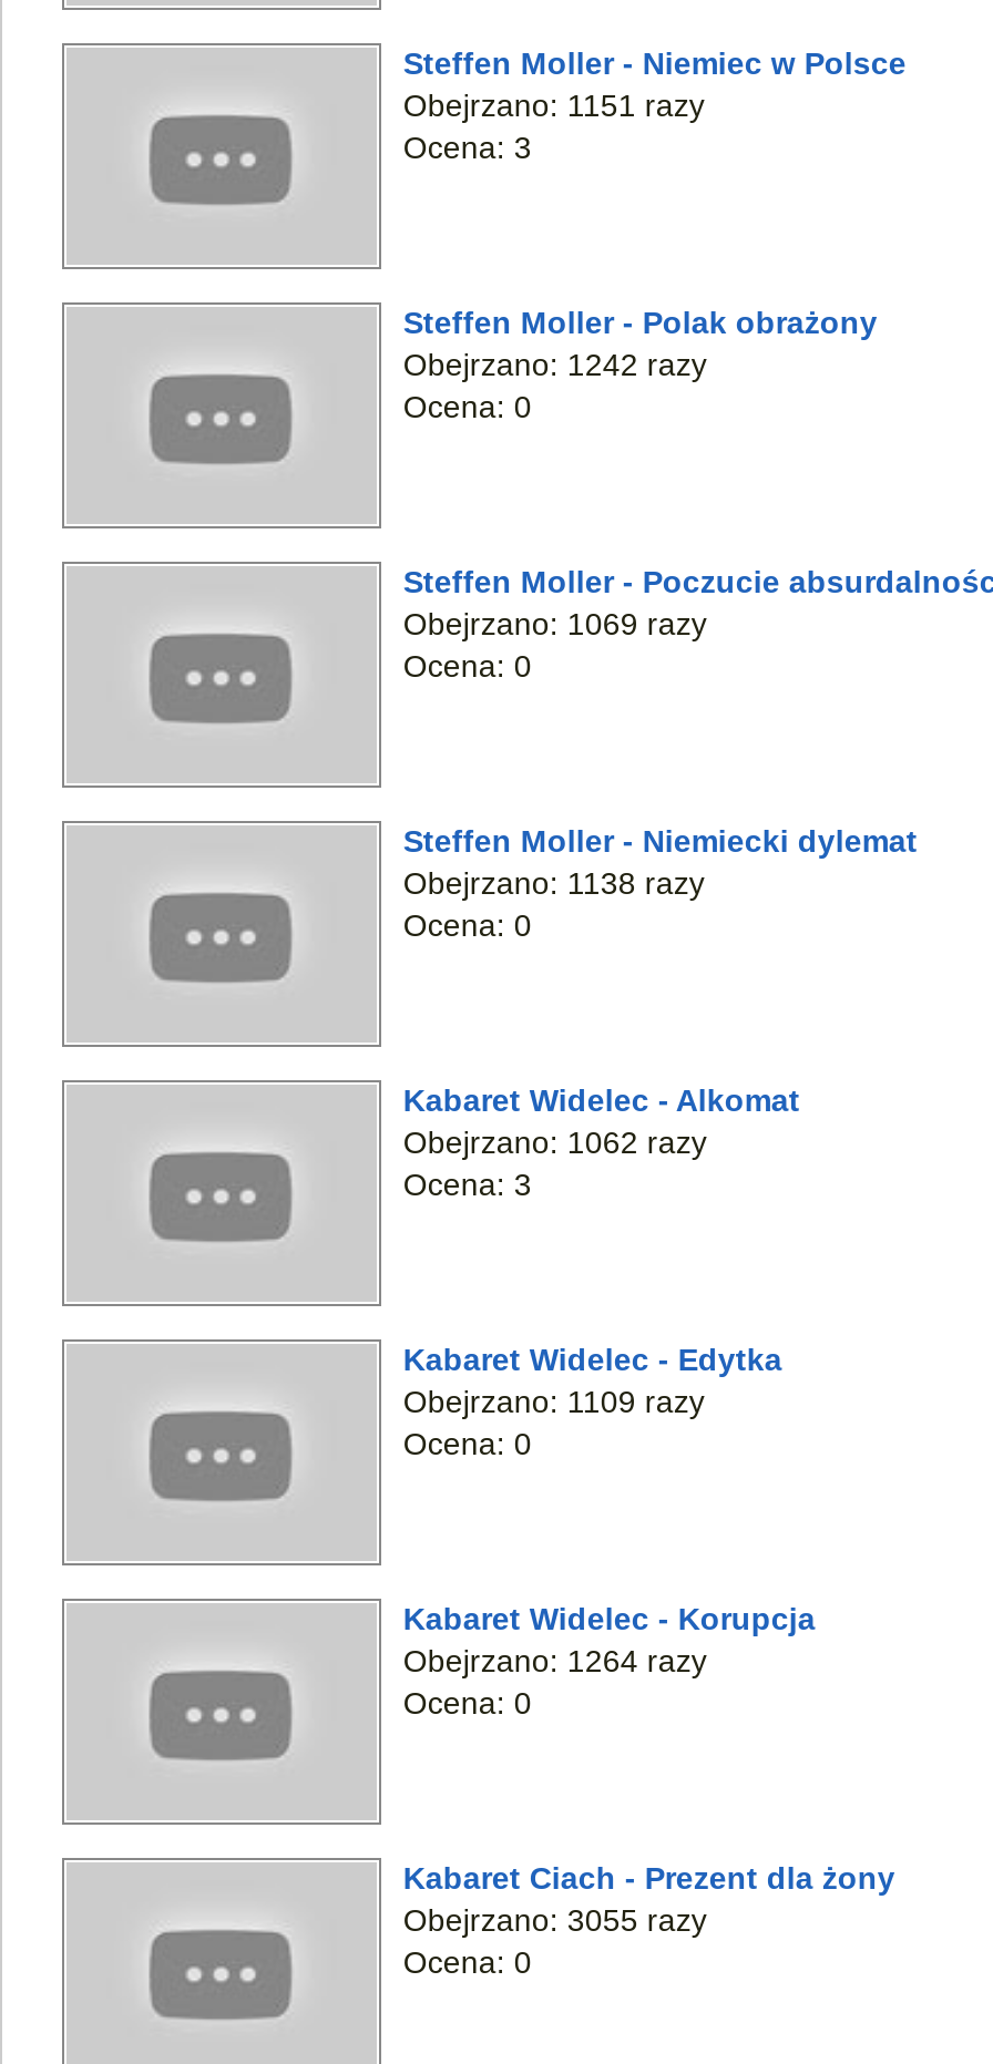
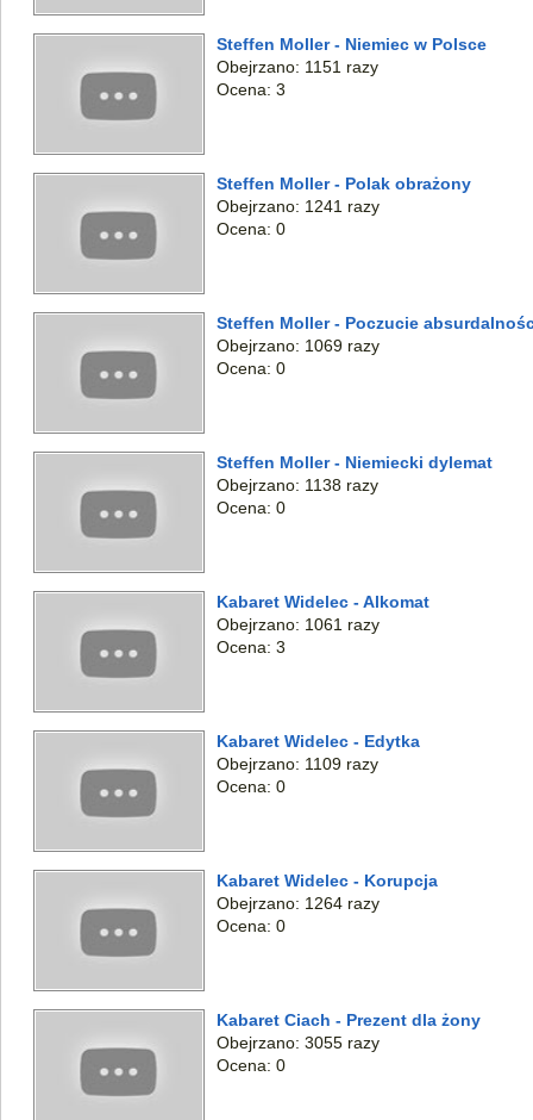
[403,347,707,382] Obejrzano: 1242 razy -> [216,197,379,216] Obejrzano: 1241 razy
[403,1125,707,1160] Obejrzano: 1062 razy -> [216,615,379,634] Obejrzano: 1061 razy

